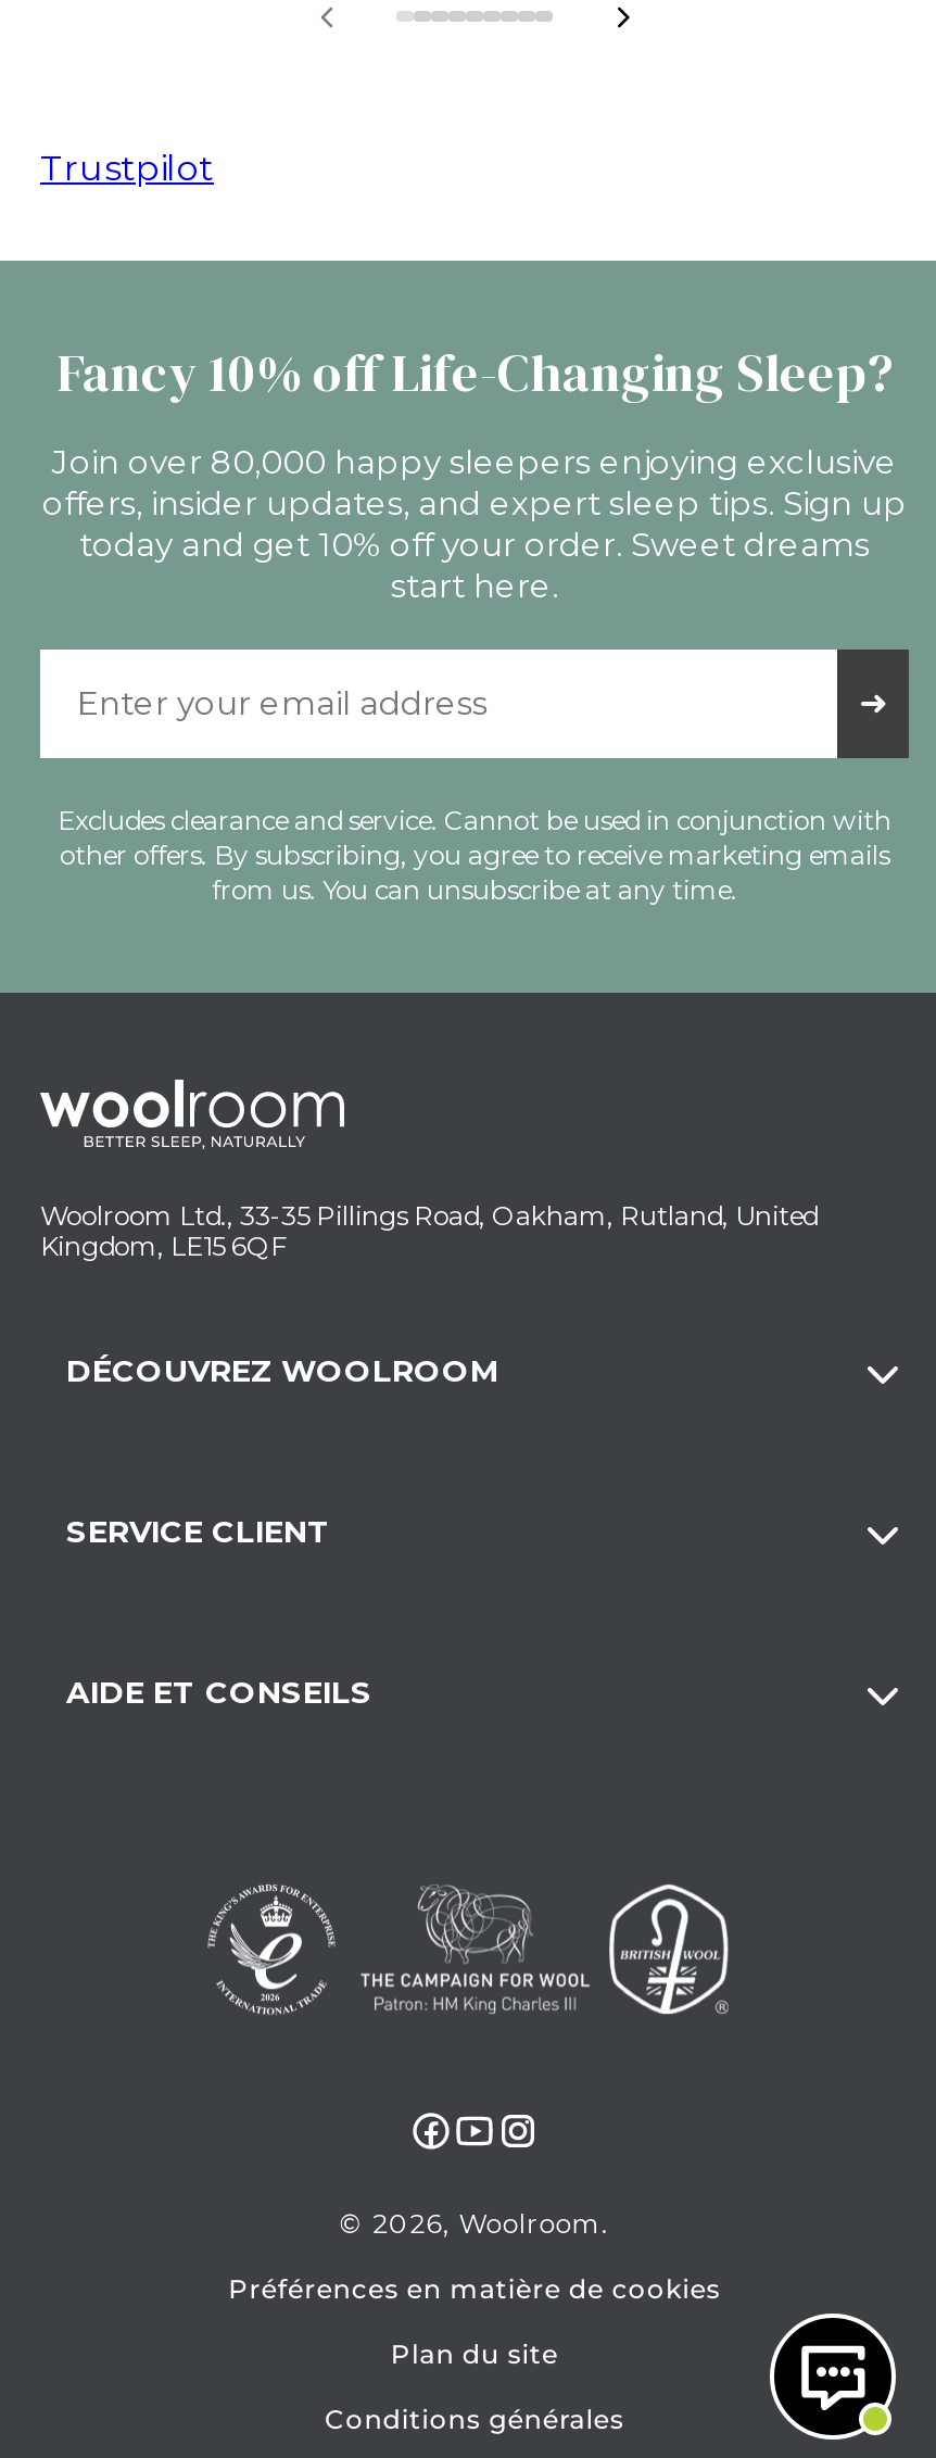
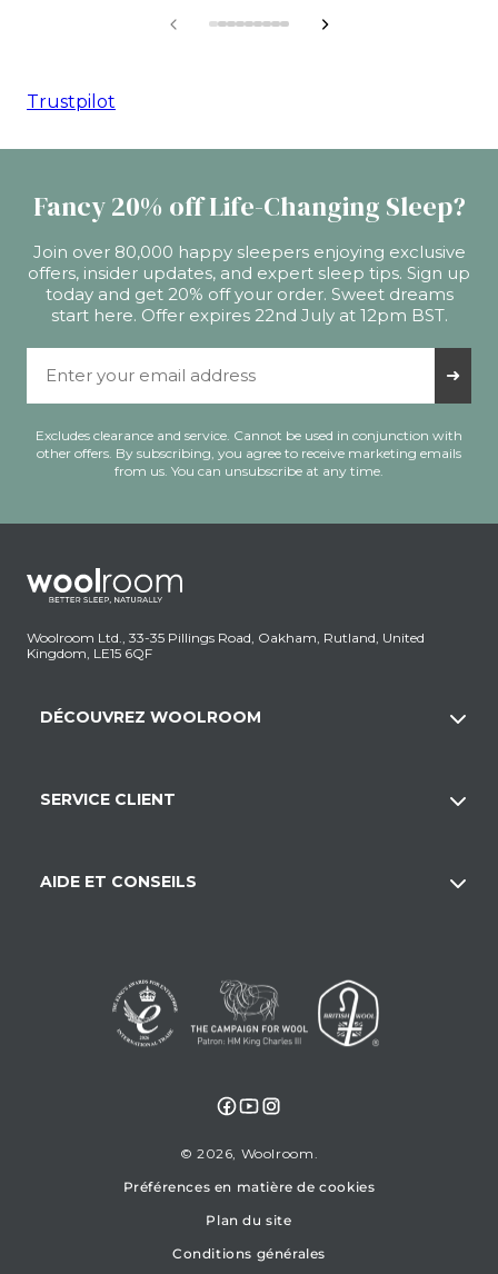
[56,336,893,408] Fancy 10% off Life-Changing Sleep? -> [33,188,465,224] Fancy 20% off Life-Changing Sleep?
[79,523,870,606] today and get 10% off your order. Sweet dreams | start here. -> [45,283,453,326] today and get 20% off your order. Sweet dreams | start here. Offer expires 22nd July at 12pm BST.
[768,2311,898,2442] [image] -> none

